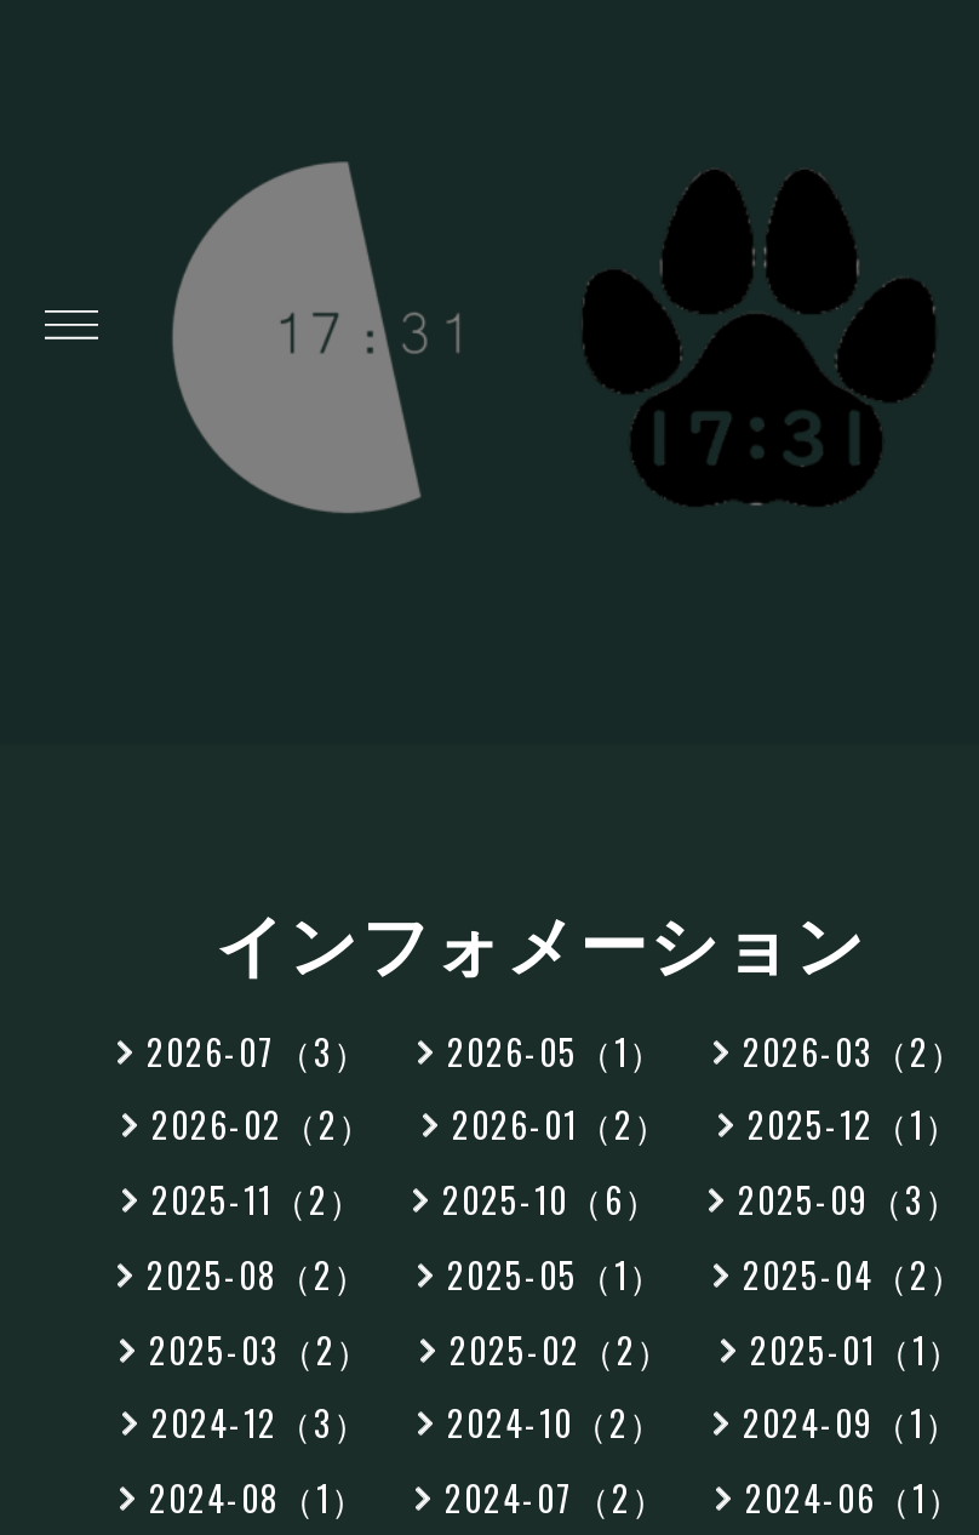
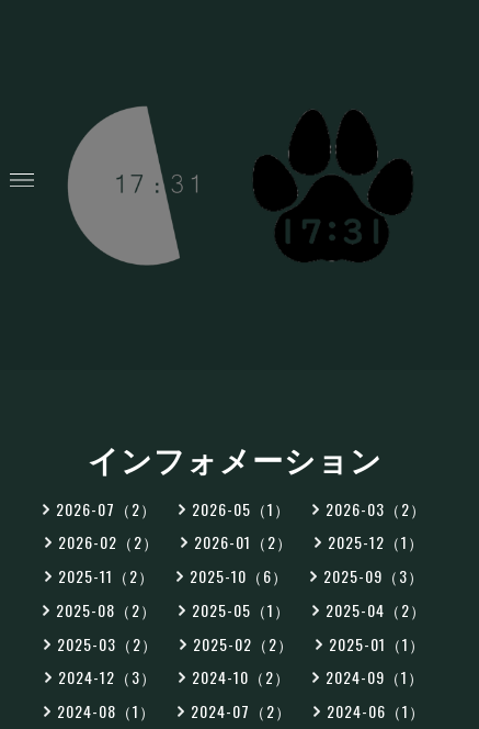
[147,1025,966,1076] 2026-07（3） 2026-05（1） 2026-03（2） -> [56,497,426,520] 2026-07（2） 2026-05（1） 2026-03（2）

